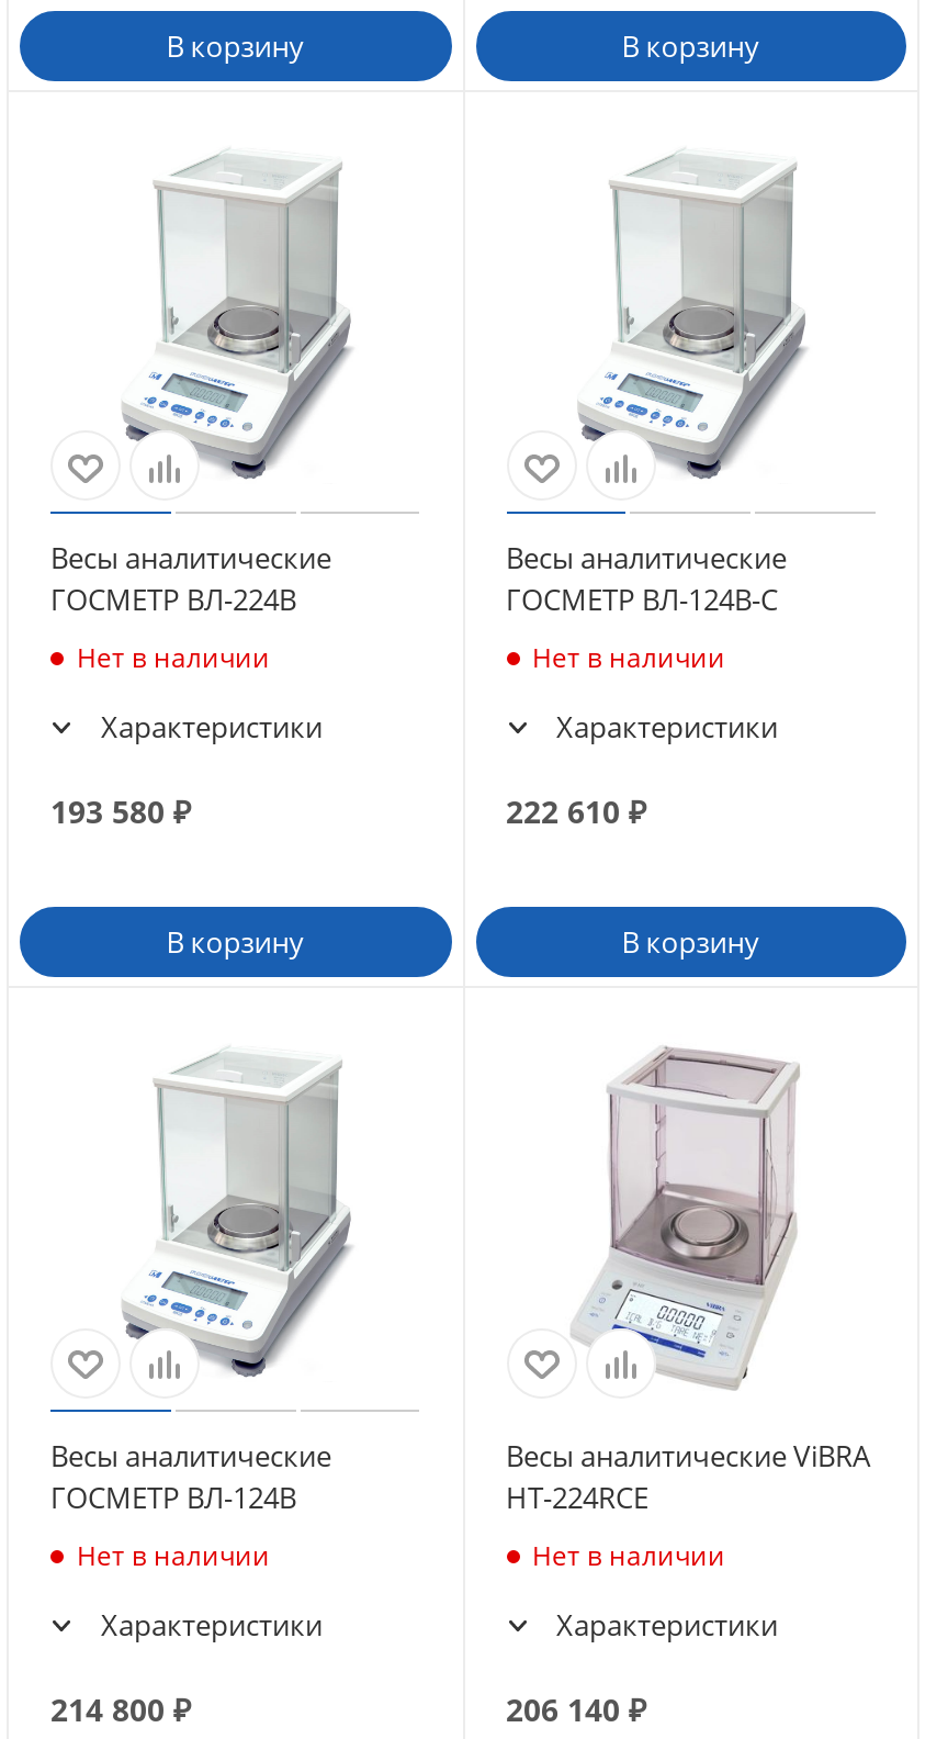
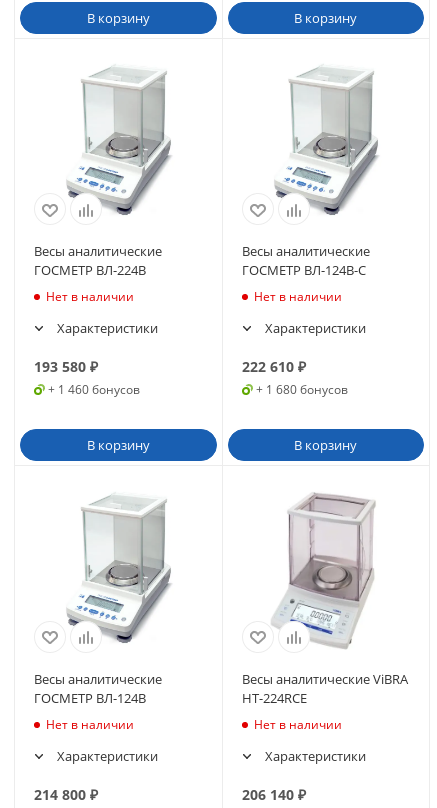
none -> [48,381,140,398] + 1 460 бонусов
none -> [255,381,347,398] + 1 680 бонусов

